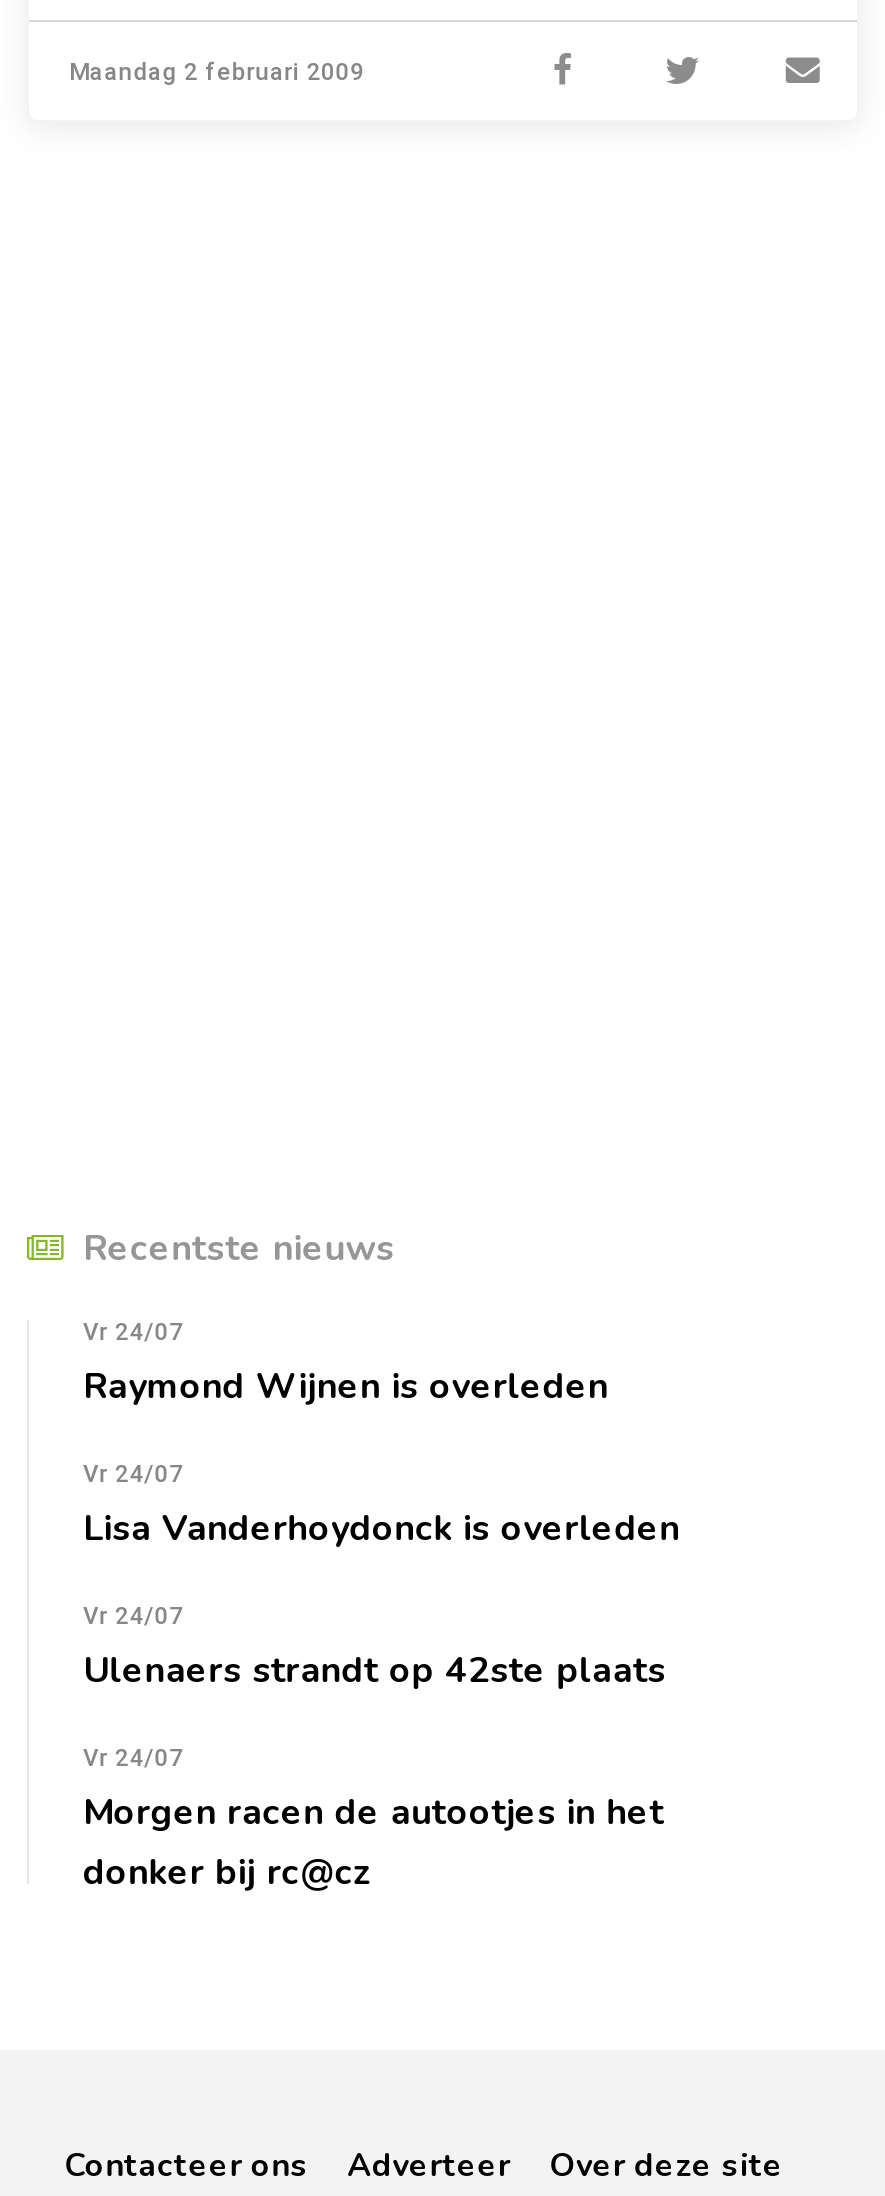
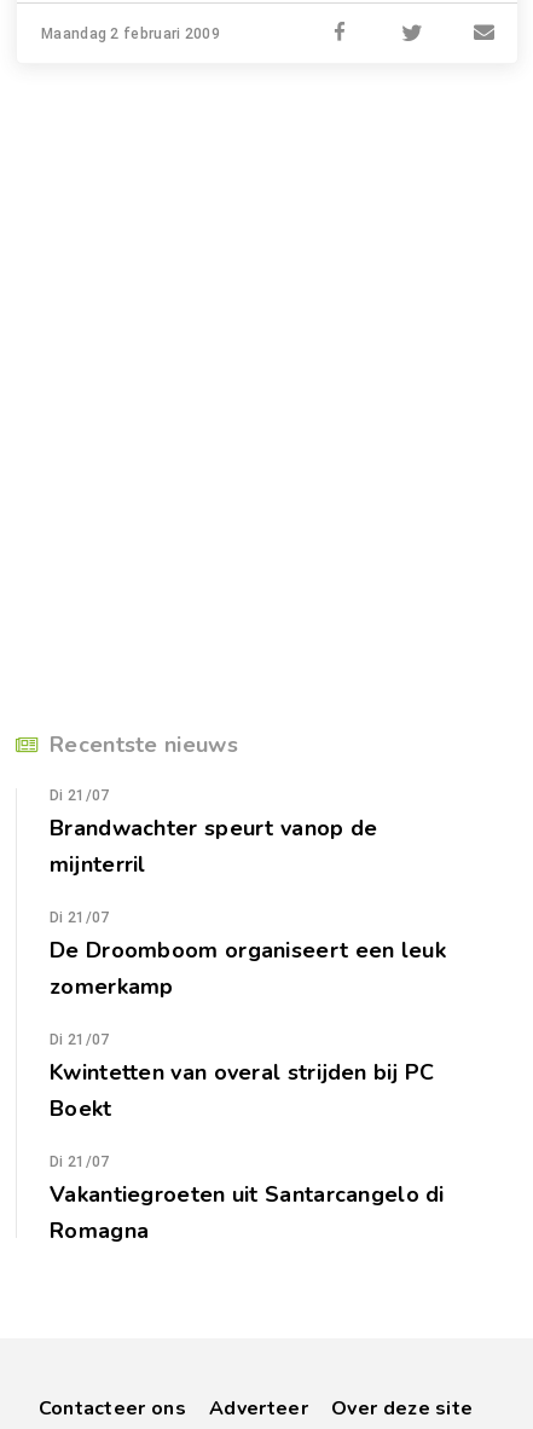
[83,1317,609,1409] Vr 24/07 | Raymond Wijnen is overleden -> [50,786,378,878] Di 21/07 | Brandwachter speurt vanop de | mijnterril
[83,1459,680,1551] Vr 24/07 | Lisa Vanderhoydonck is overleden -> [50,909,446,1000] Di 21/07 | De Droomboom organiseert een leuk | zomerkamp
[83,1601,666,1693] Vr 24/07 | Ulenaers strandt op 42ste plaats -> [50,1031,434,1123] Di 21/07 | Kwintetten van overal strijden bij PC | Boekt
[83,1743,664,1895] Vr 24/07 | Morgen racen de autootjes in het | donker bij rc@cz -> [50,1153,445,1245] Di 21/07 | Vakantiegroeten uit Santarcangelo di | Romagna

